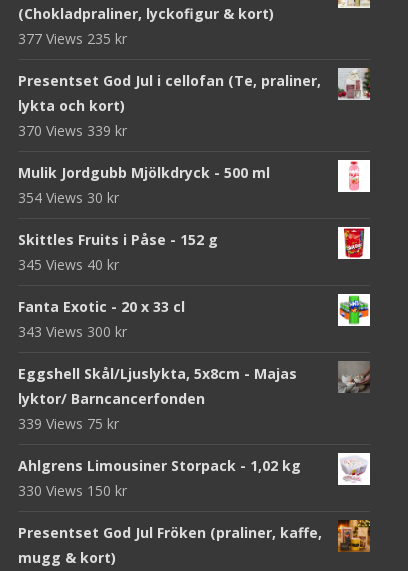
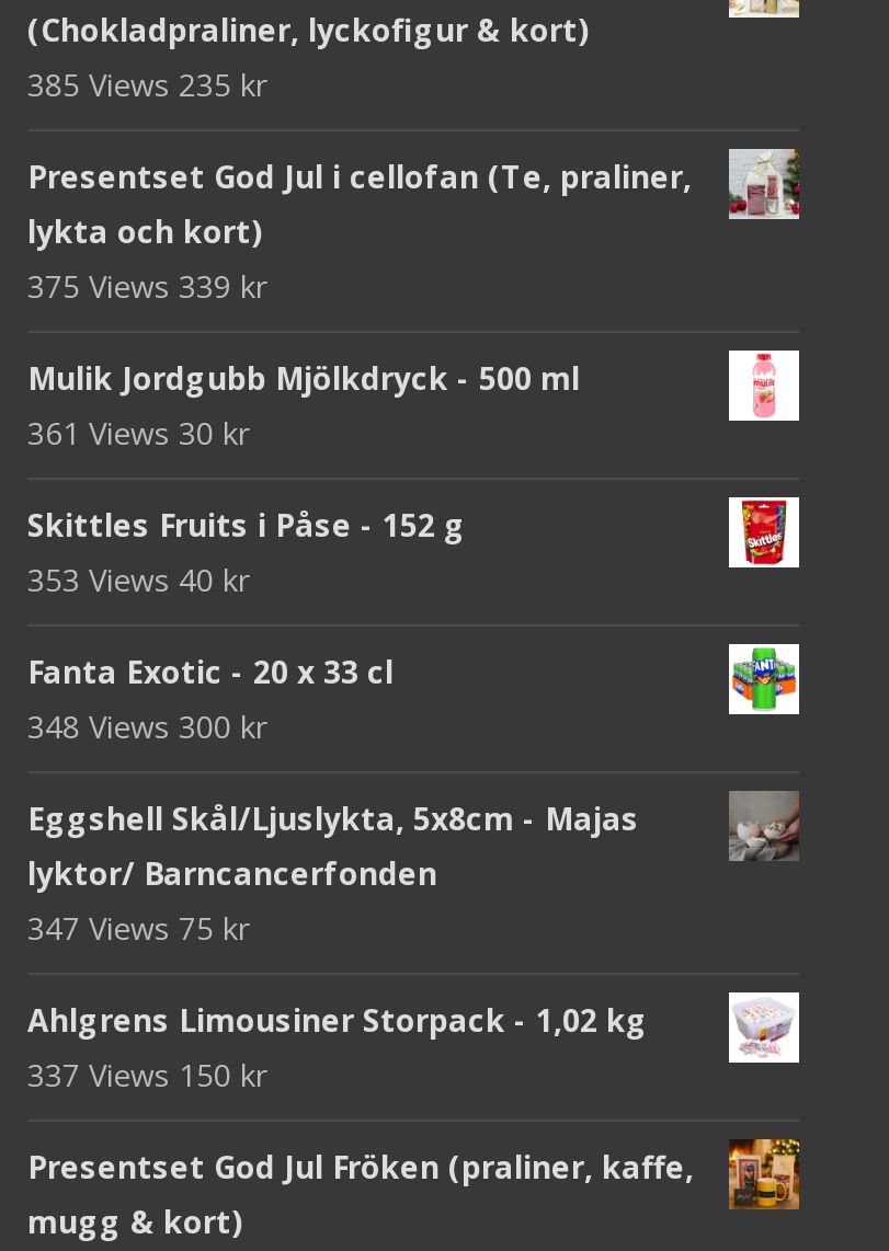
[18,29,127,48] 377 Views 235 kr -> [27,64,266,105] 385 Views 235 kr
[18,121,127,140] 370 Views 339 kr -> [27,265,266,307] 375 Views 339 kr
[18,188,119,207] 354 Views 30 kr -> [27,412,249,454] 361 Views 30 kr
[18,255,119,274] 345 Views 40 kr -> [27,559,249,600] 353 Views 40 kr
[18,322,127,341] 343 Views 300 kr -> [27,705,266,747] 348 Views 300 kr
[18,414,119,433] 339 Views 75 kr -> [27,907,249,949] 347 Views 75 kr
[18,481,127,500] 330 Views 150 kr -> [27,1054,266,1095] 337 Views 150 kr

